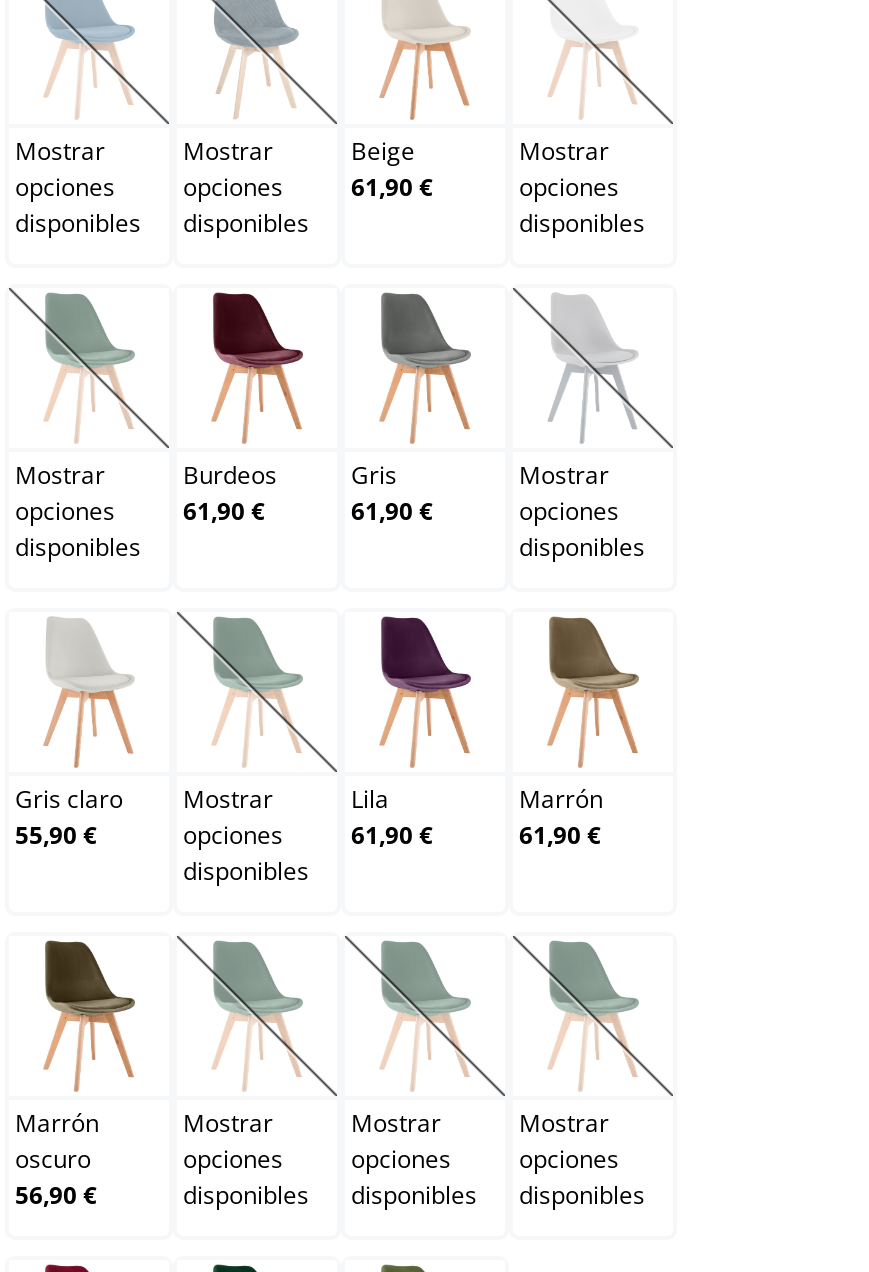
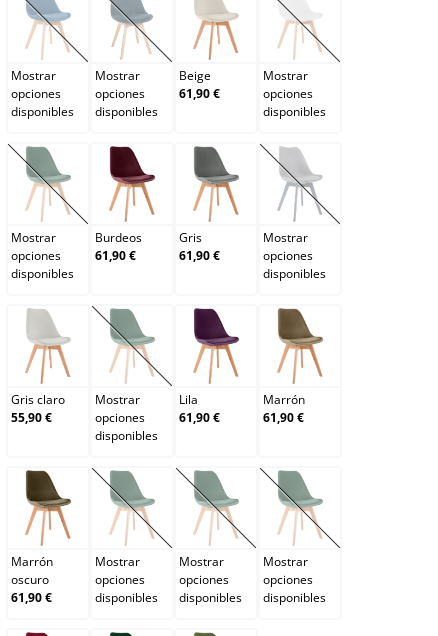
[15,1177,97,1211] 56,90 € -> [11,589,52,606] 61,90 €

